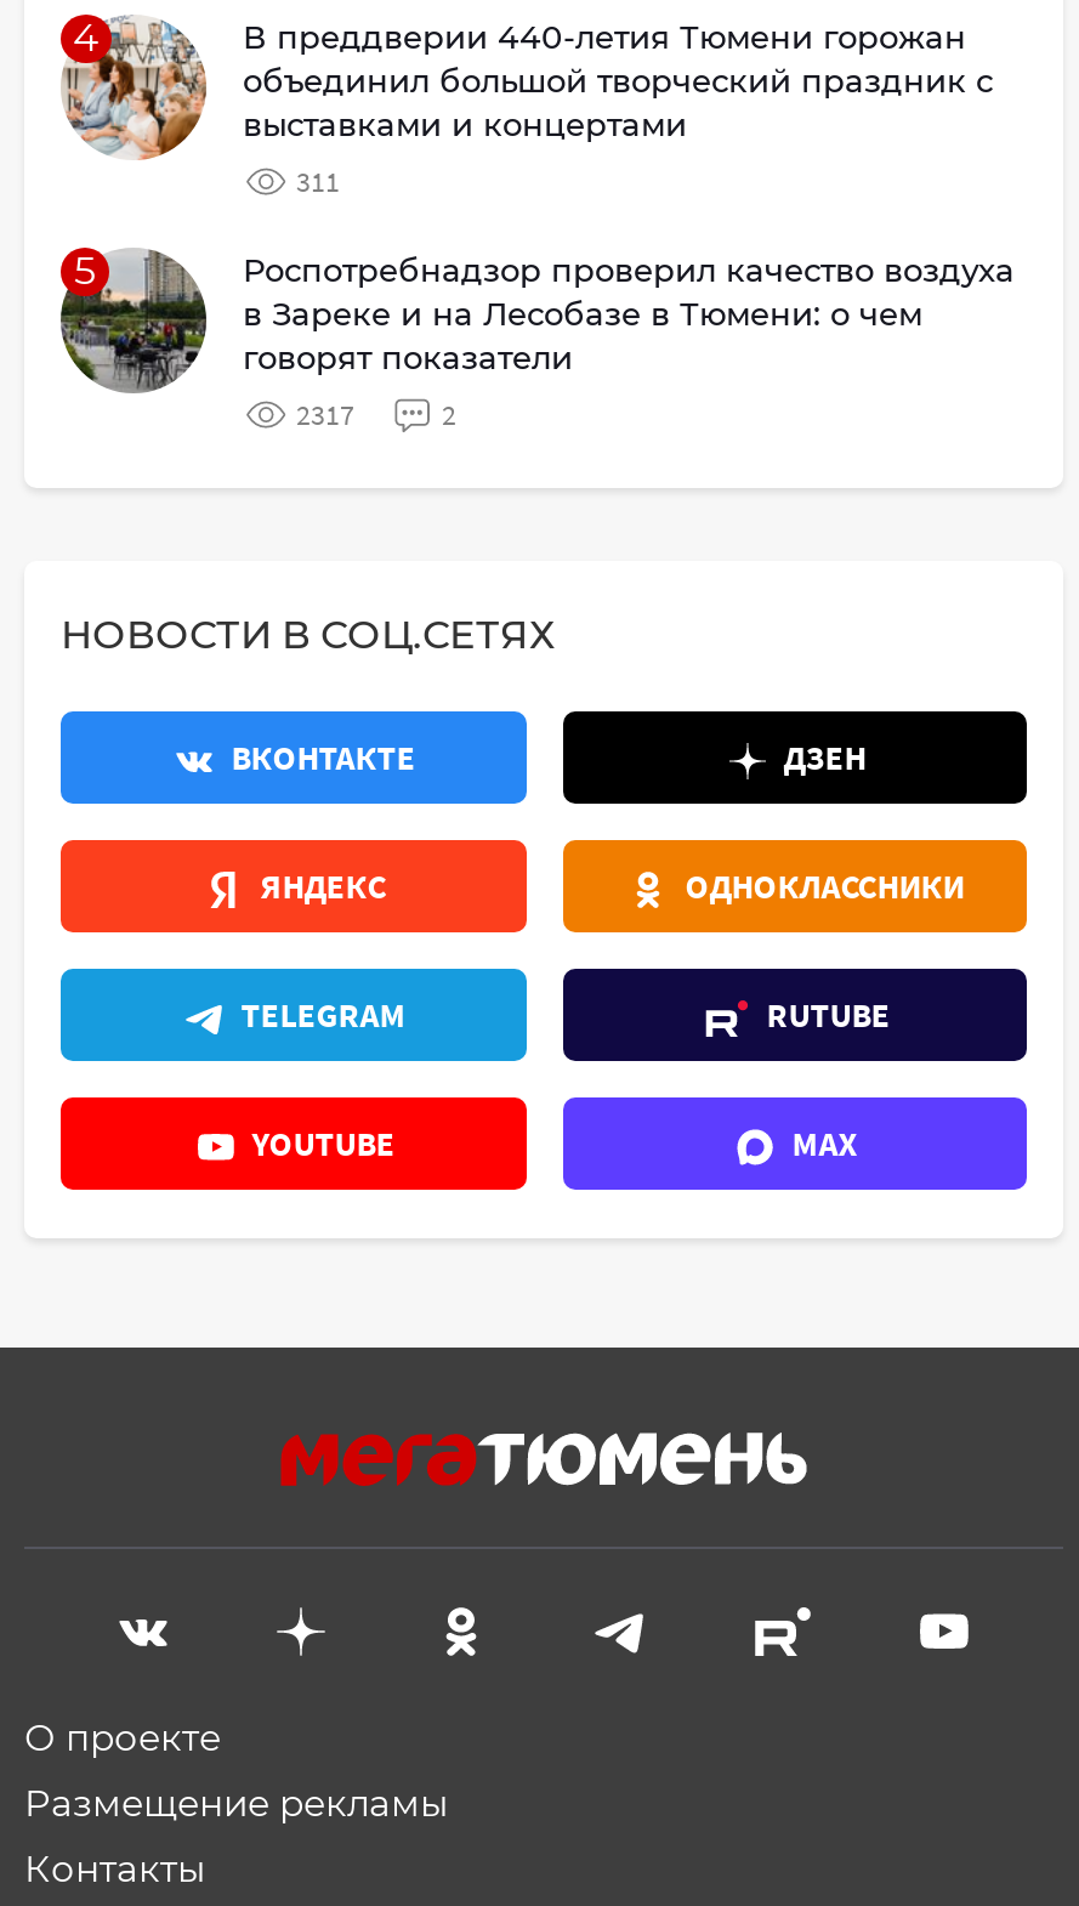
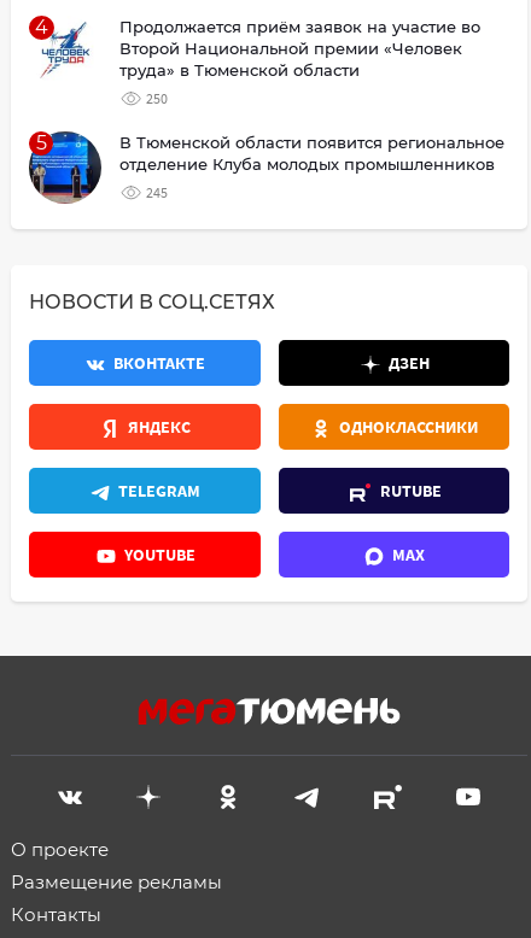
[61,15,993,160] [image] | В преддверии 440-летия Тюмени горожан | объединил большой творческий праздник с | выставками и концертами -> [30,16,480,87] [image] | Продолжается приём заявок на участие во | Второй Национальной премии «Человек | труда» в Тюменской области
[296,161,340,198] 311 -> [146,89,168,107] 250
[61,249,1015,388] [image] | Роспотребнадзор проверил качество воздуха | в Зареке и на Лесобазе в Тюмени: о чем | говорят показатели -> [30,131,504,203] [image] | В Тюменской области появится региональное | отделение Клуба молодых промышленников
[296,395,456,431] 2317 | 2 -> [146,183,168,201] 245

